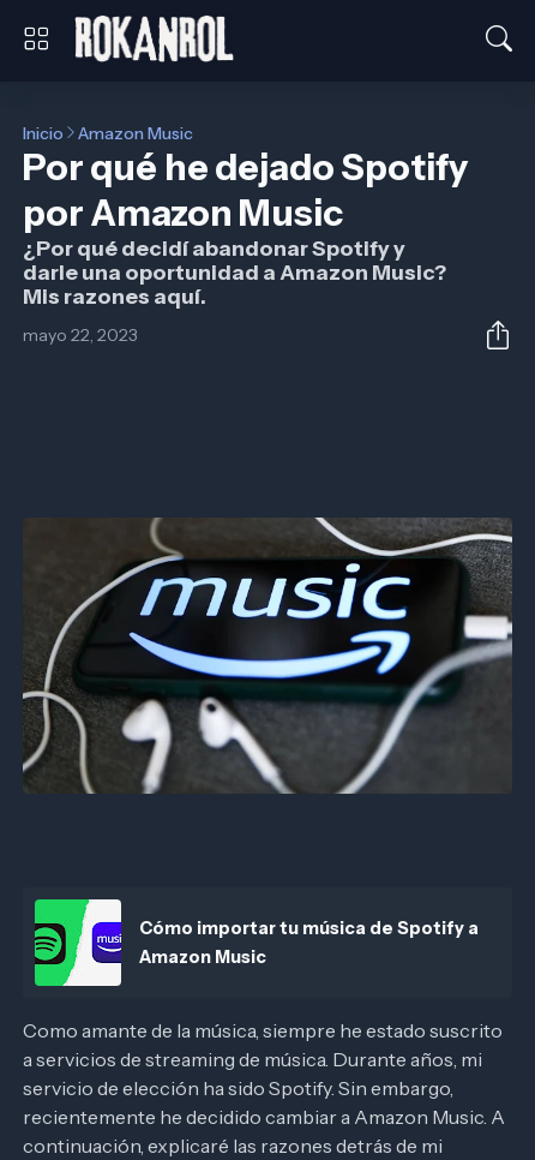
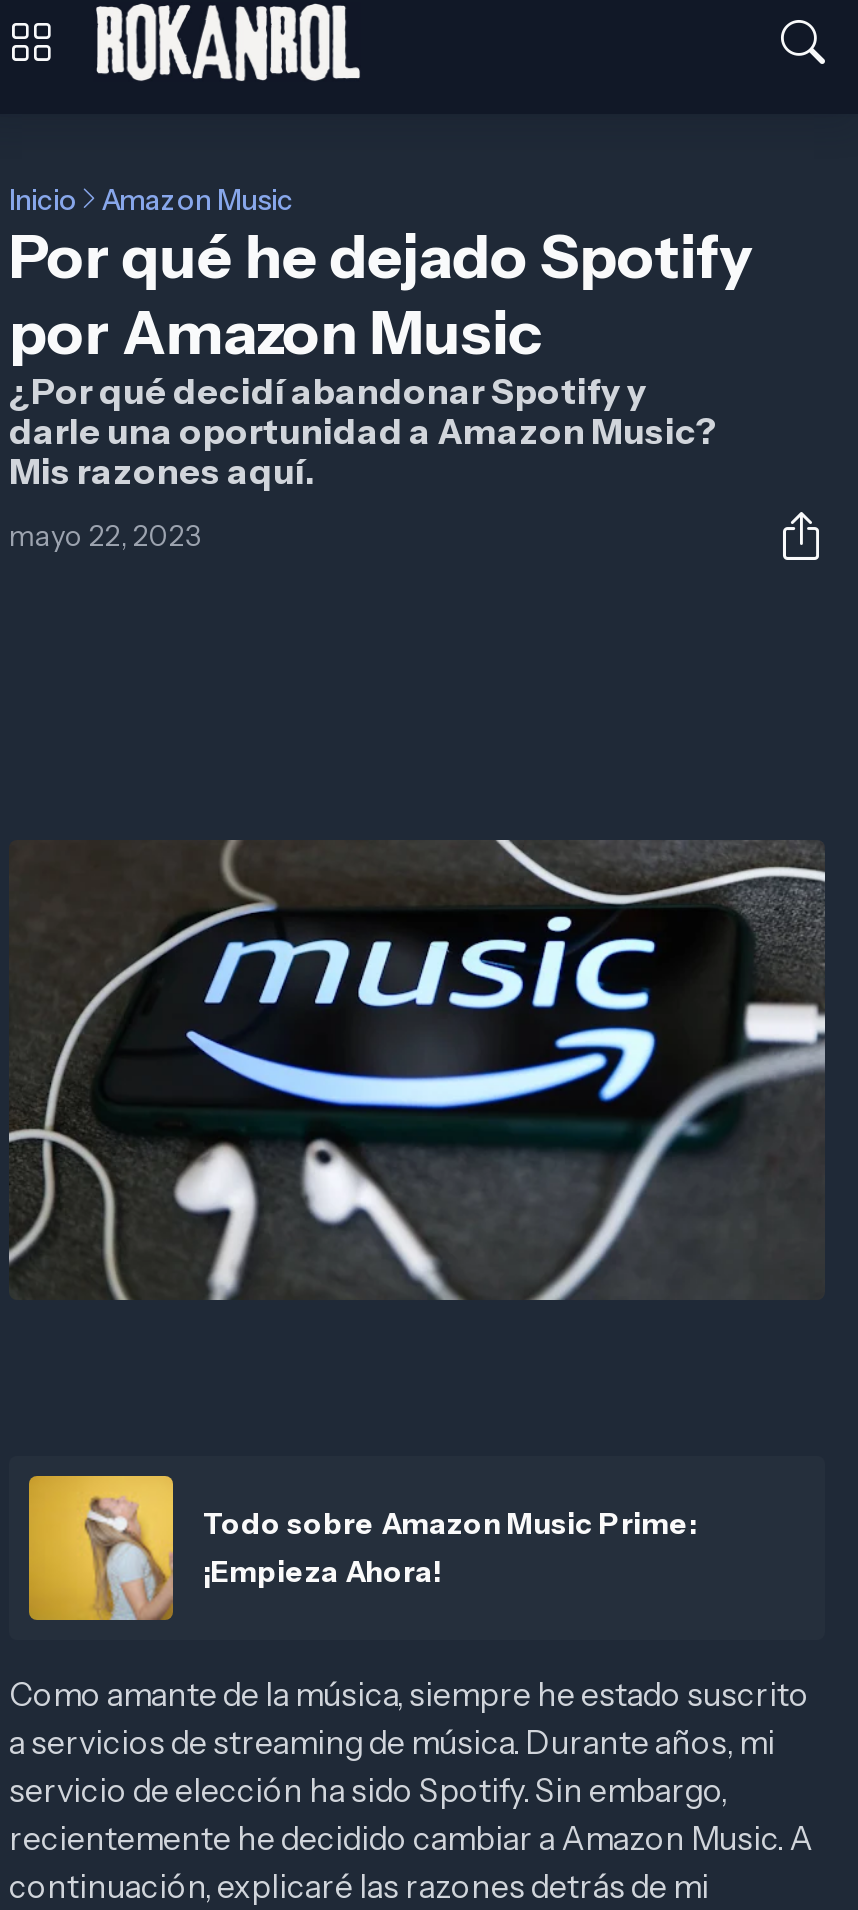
[34,898,479,987] [image] | Cómo importar tu música de Spotify a | Amazon Music -> [27,1474,697,1622] [image] | Todo sobre Amazon Music Prime: | ¡Empieza Ahora!

